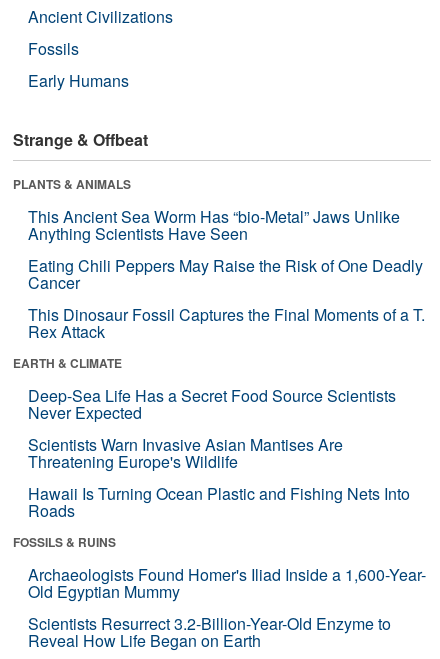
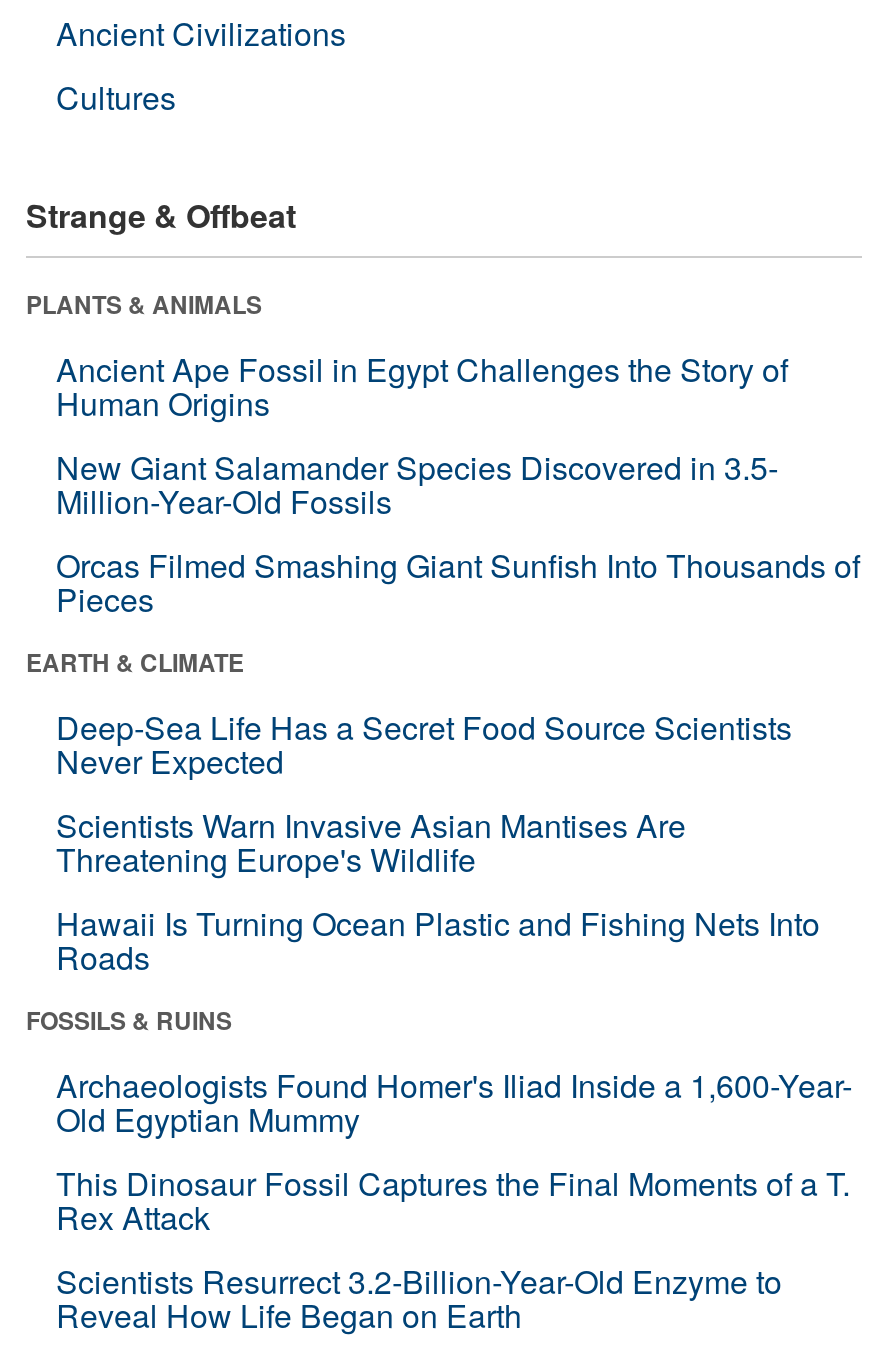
[28,37,129,92] Fossils | Early Humans -> [56,73,176,119] Cultures
moved [13,128,148,193] -> [26,191,296,321]: Strange & Offbeat | PLANTS & ANIMALS
[28,205,423,294] This Ancient Sea Worm Has “bio-Metal” Jaws Unlike | Anything Scientists Have Seen | Eating Chili Peppers May Raise the Risk of One Deadly | Cancer -> [56,345,860,621] Ancient Ape Fossil in Egypt Challenges the Story of | Human Origins | New Giant Salamander Species Discovered in 3.5- | Million-Year-Old Fossils | Orcas Filmed Smashing Giant Sunfish Into Thousands of | Pieces
moved [28,303,425,343] -> [56,1159,850,1239]: This Dinosaur Fossil Captures the Final Moments of a T. | Rex Attack
moved [13,354,426,603] -> [26,643,852,1141]: EARTH & CLIMATE | Deep-Sea Life Has a Secret Food Source Scientists | Never Expected | ... | Archaeologists Found Homer's Iliad Inside a 1,600-Year- | Old Egyptian Mummy

